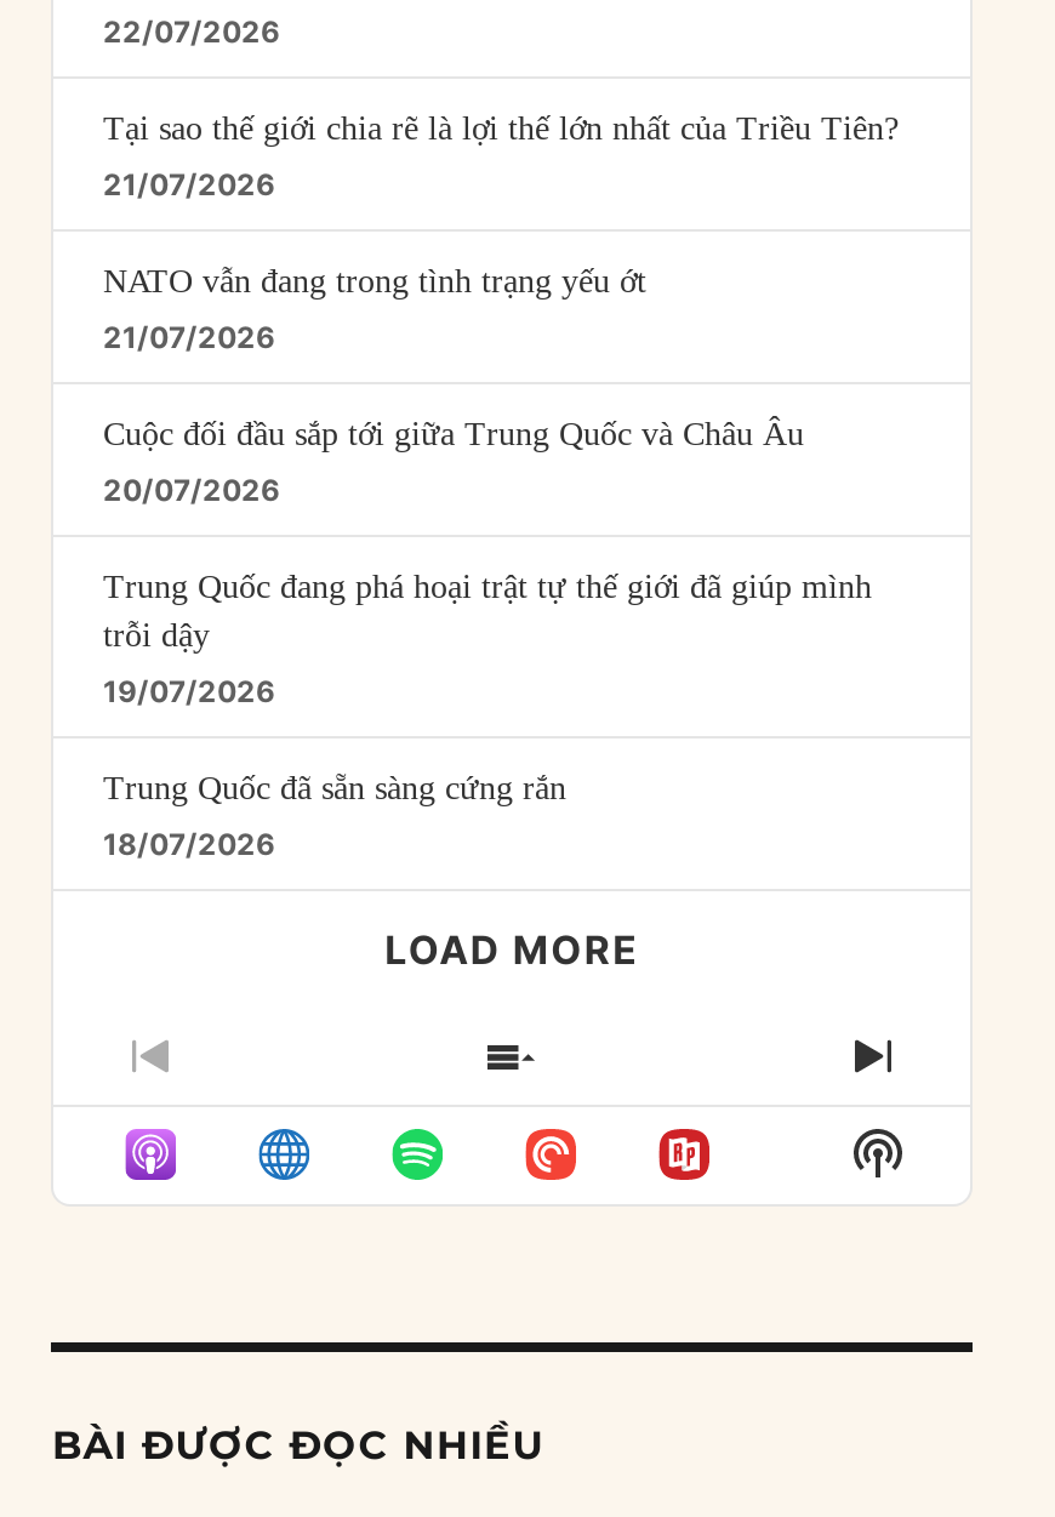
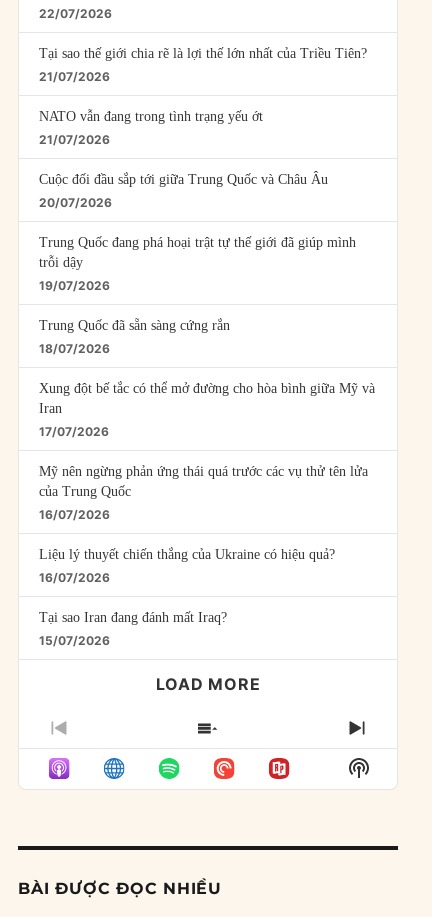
none -> [39,381,375,648] Xung đột bế tắc có thể mở đường cho hòa bình giữa Mỹ và | Iran | 17/07/2026 | Mỹ nên ngừng phản ứng thái quá trước các vụ thử tên lửa | của Trung Quốc | 16/07/2026 | Liệu lý thuyết chiến thắng của Ukraine có hiệu quả? | 16/07/2026 | Tại sao Iran đang đánh mất Iraq? | 15/07/2026

